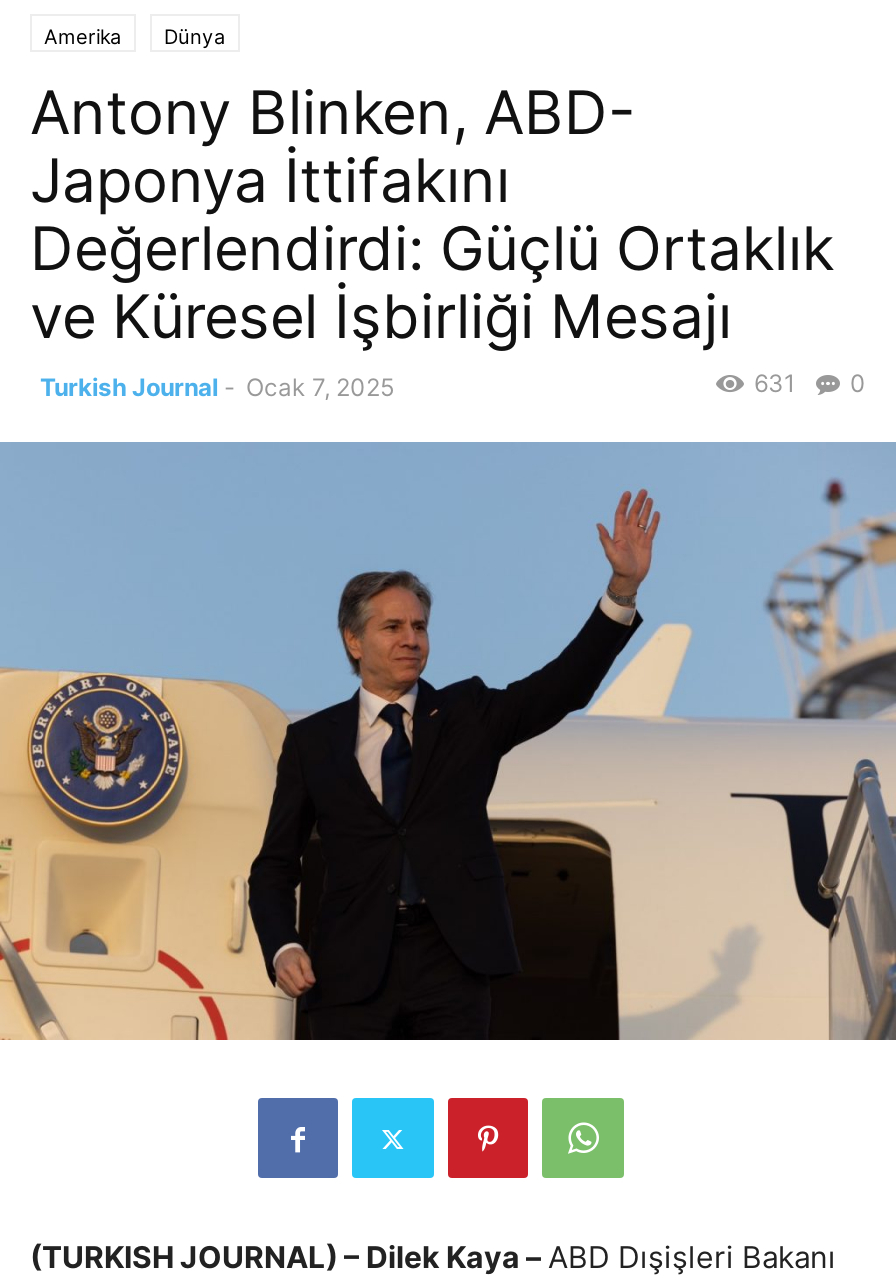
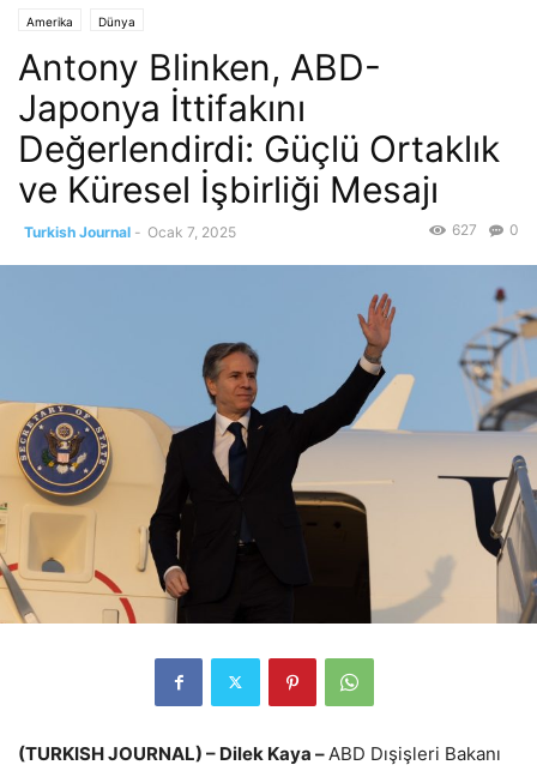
[754,368,866,398] 631 0 -> [452,221,519,239] 627 0

